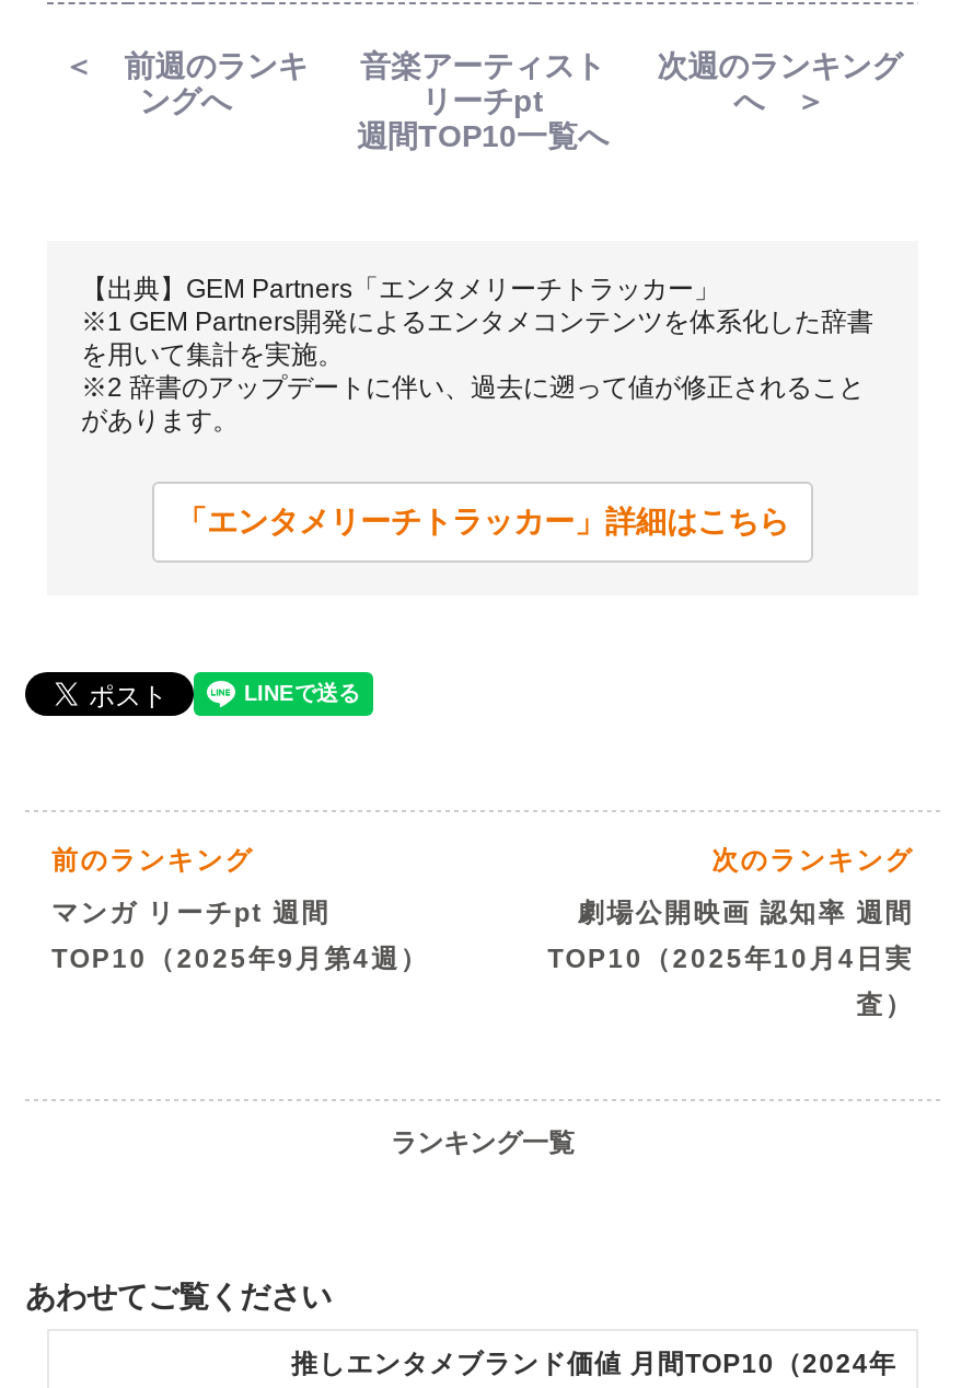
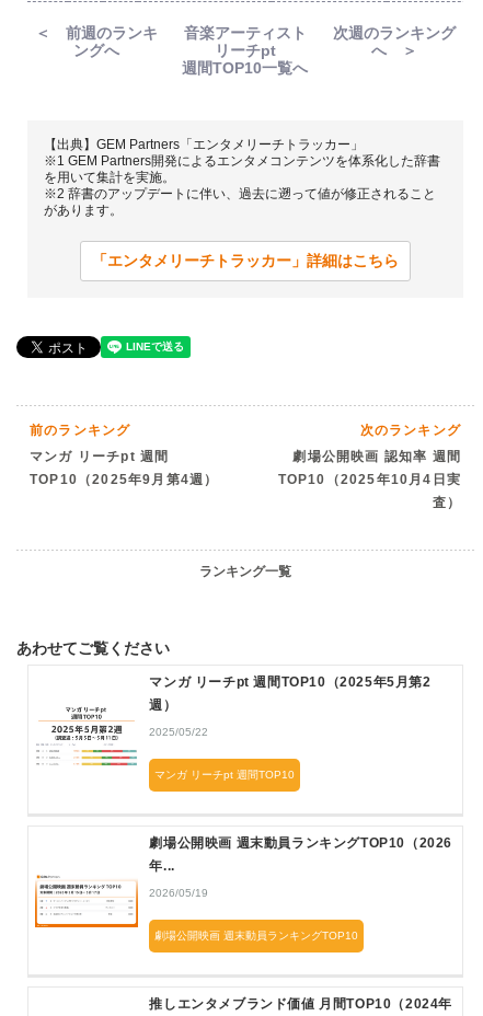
none -> [34,835,452,928] [image] | 劇場公開映画 週末動員ランキングTOP10（2026 | 年... | 2026/05/19
none -> [36,674,431,766] [image] | マンガ リーチpt 週間TOP10（2025年5月第2 | 週） | 2025/05/22
none -> [155,769,295,781] マンガ リーチpt 週間TOP10
none -> [155,930,359,942] 劇場公開映画 週末動員ランキングTOP10

